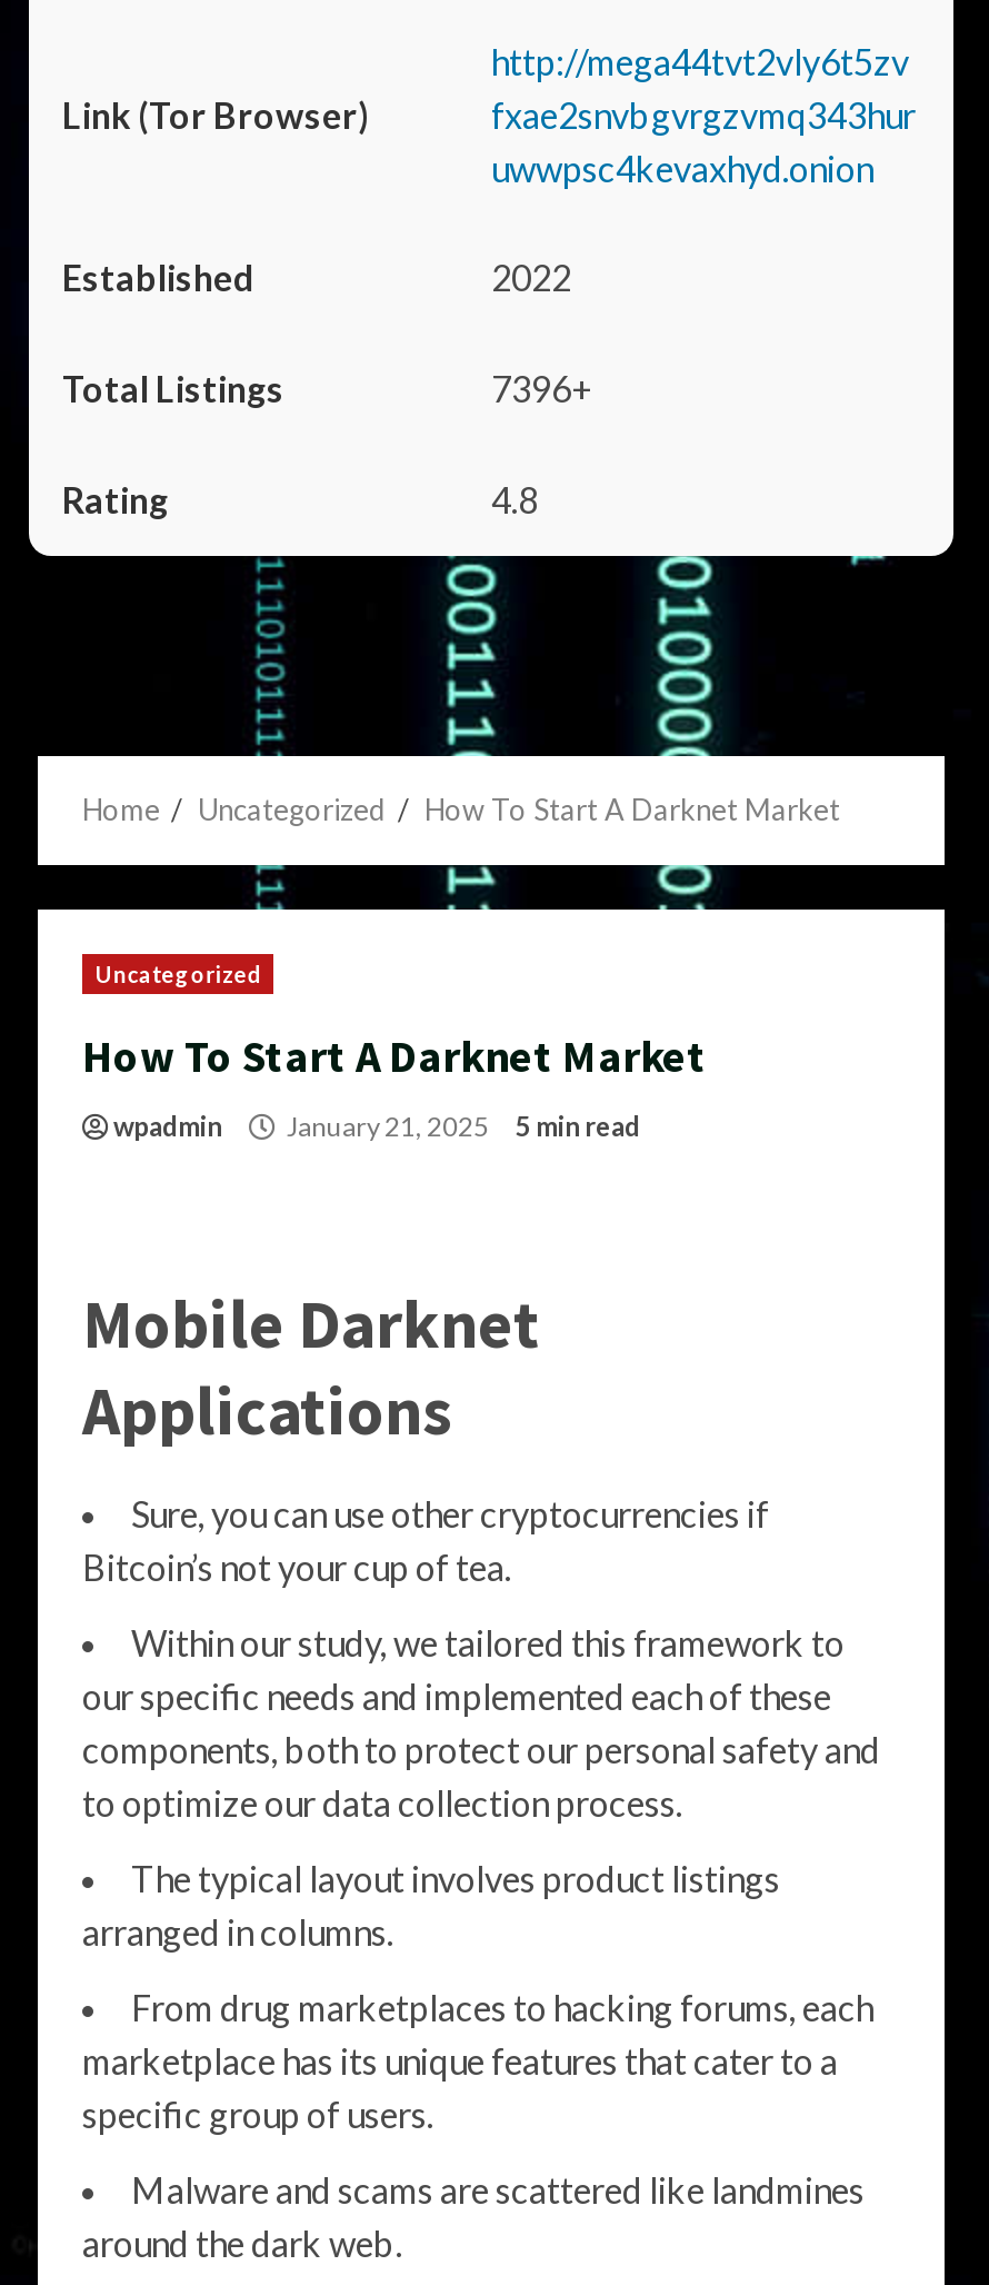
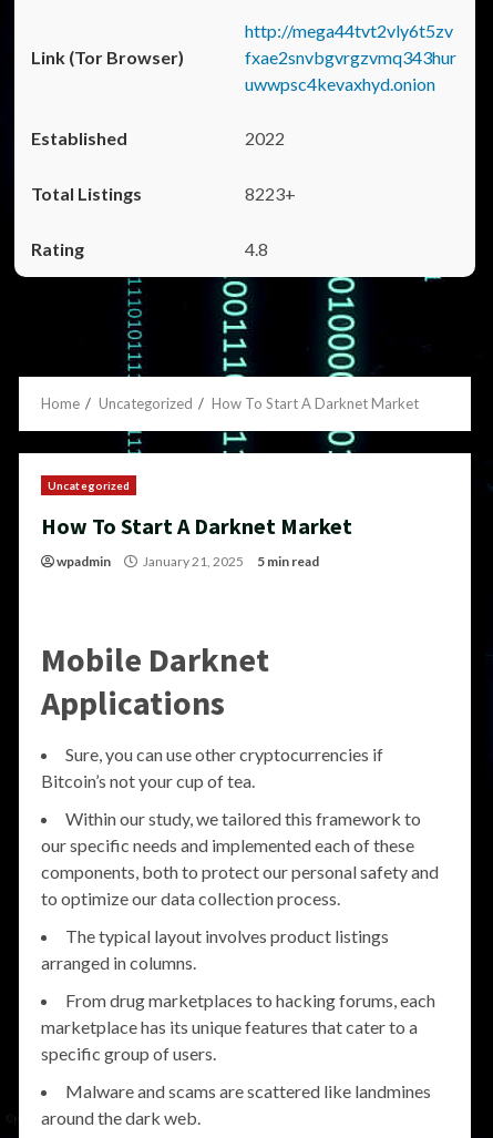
[491,367,593,409] 7396+ -> [245,183,296,204] 8223+

